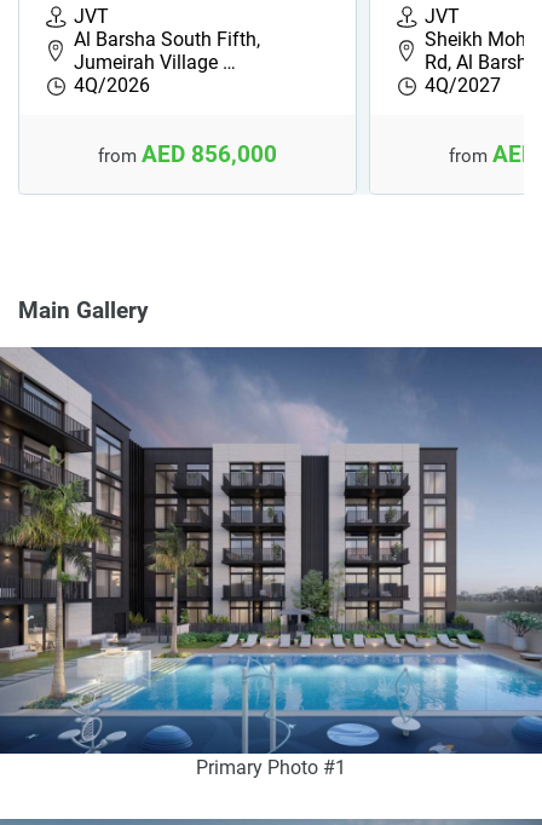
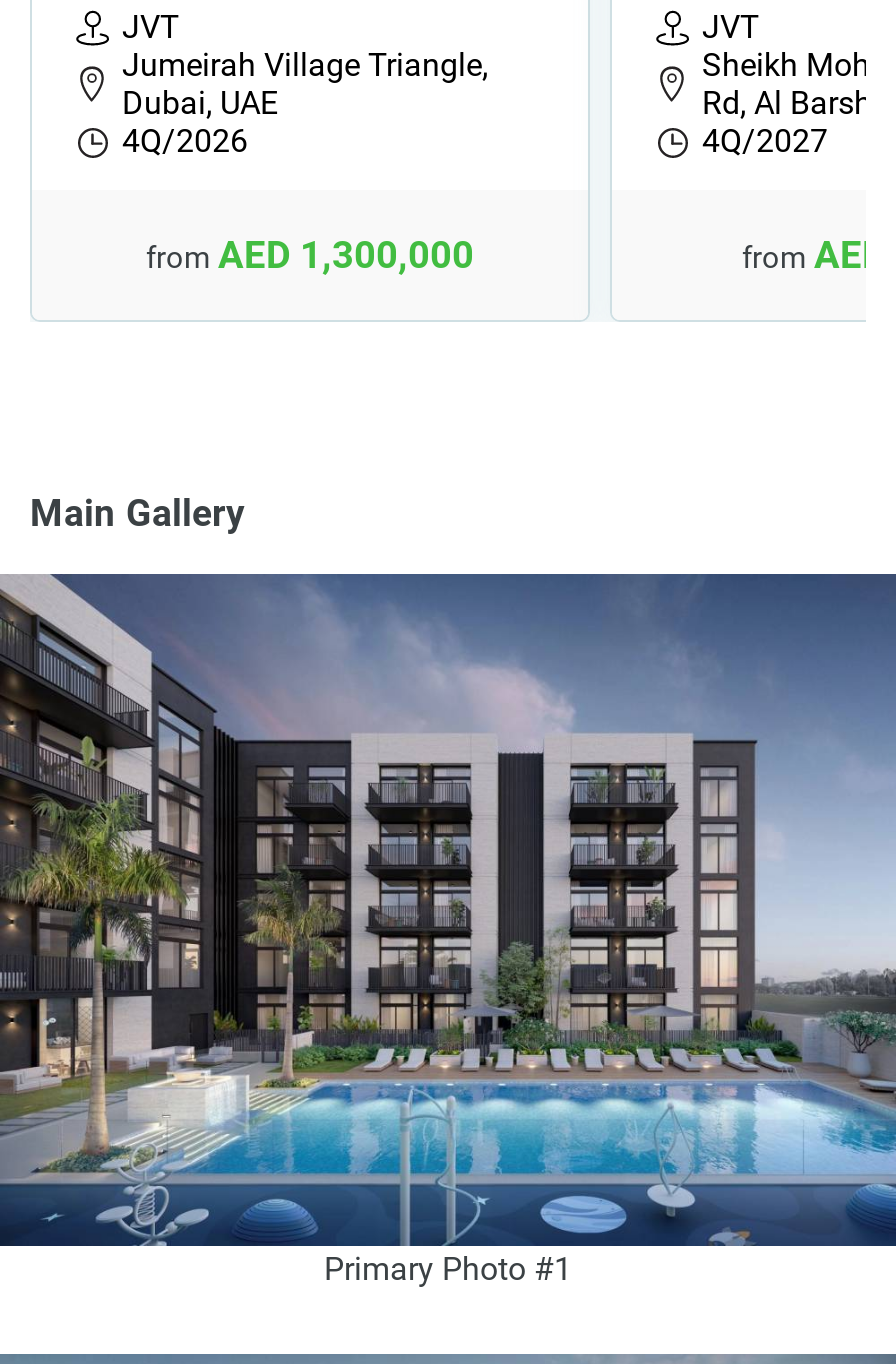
[74,28,260,74] Al Barsha South Fifth, | Jumeirah Village … -> [122,46,488,122] Jumeirah Village Triangle, | Dubai, UAE
[98,140,277,168] from AED 856,000 -> [146,231,474,277] from AED 1,300,000

